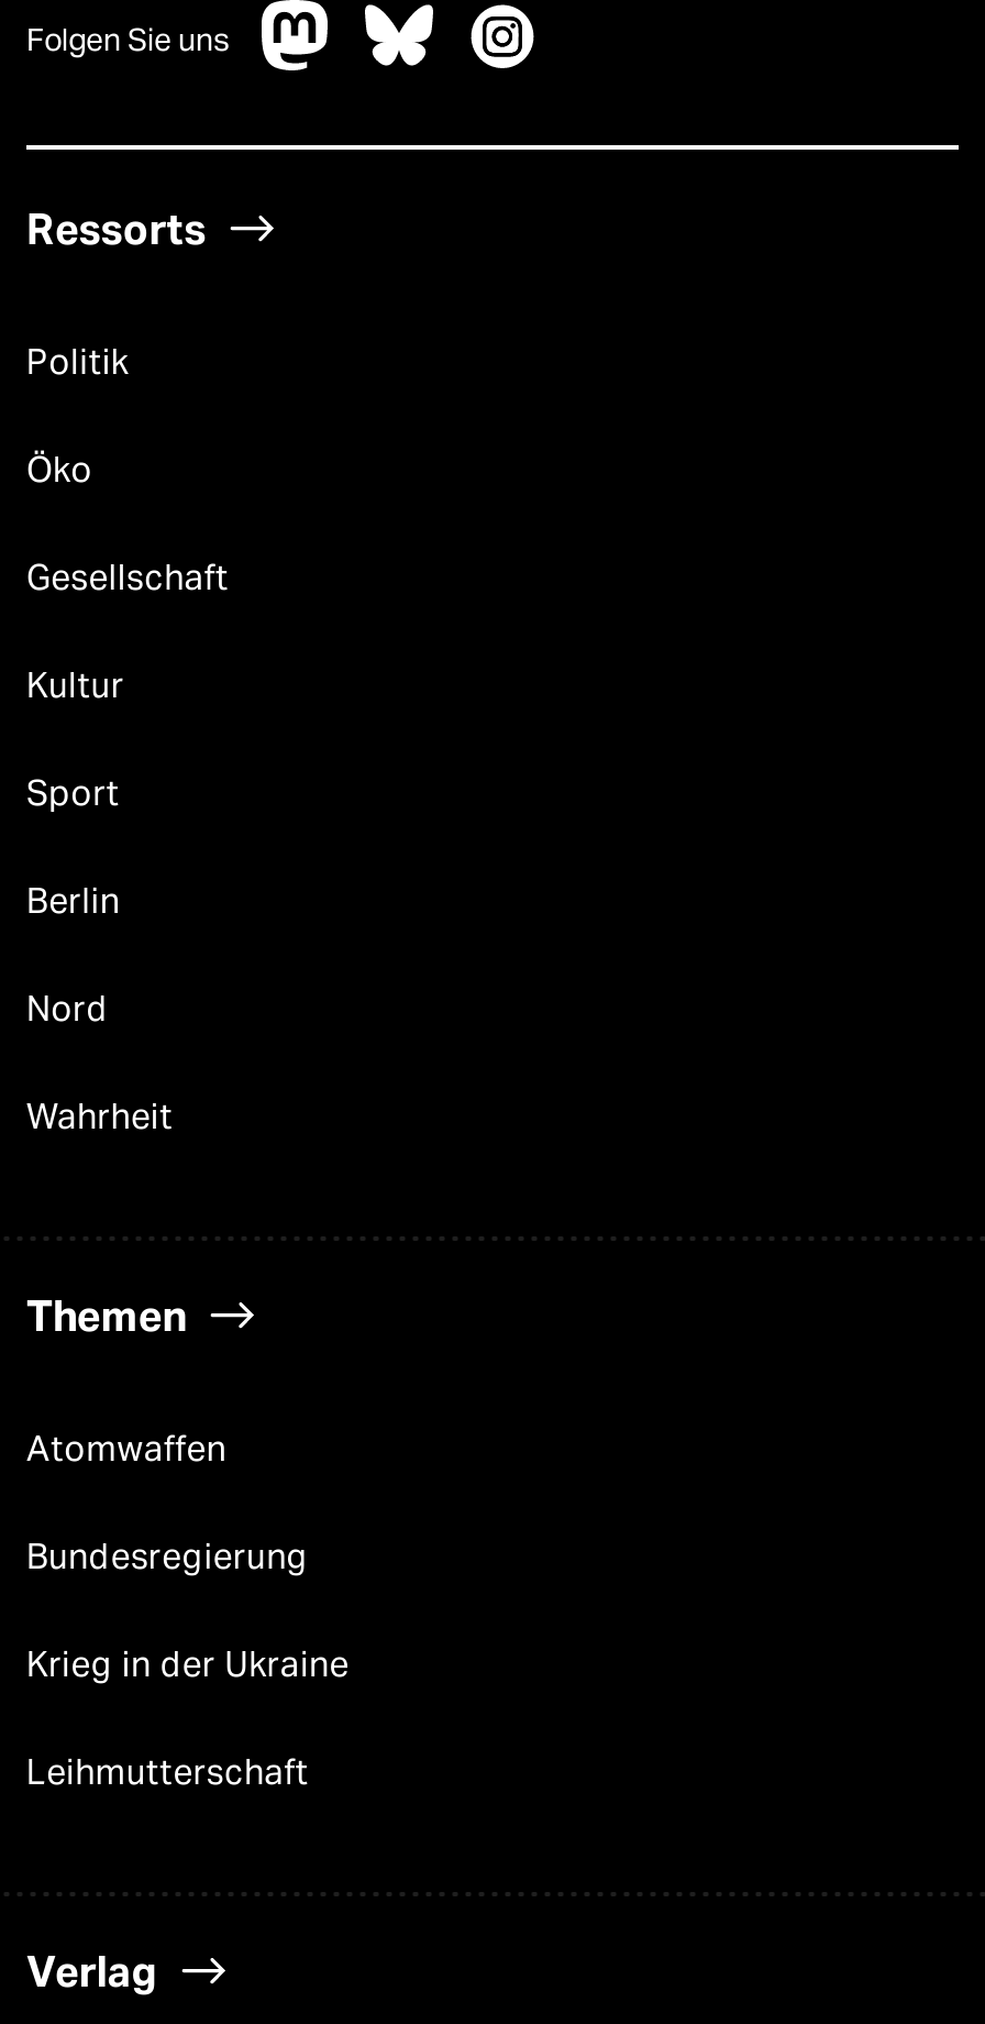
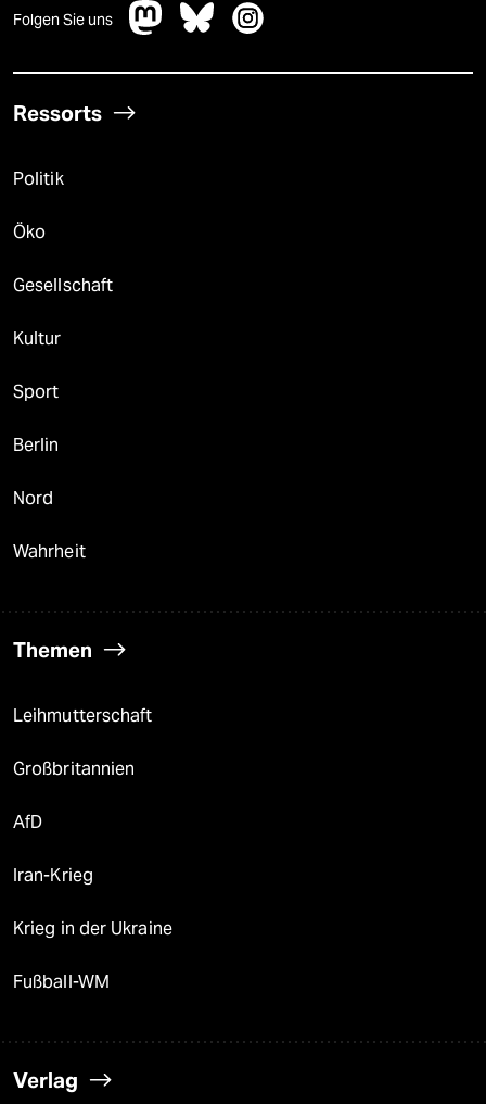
[26,1428,309,1577] Atomwaffen | Bundesregierung -> none
moved [26,1643,349,1685] -> [13,918,172,939]: Krieg in der Ukraine
moved [26,1751,309,1793] -> [13,705,152,726]: Leihmutterschaft
none -> [13,758,135,992] Großbritannien | AfD | Iran-Krieg | Fußball-WM

